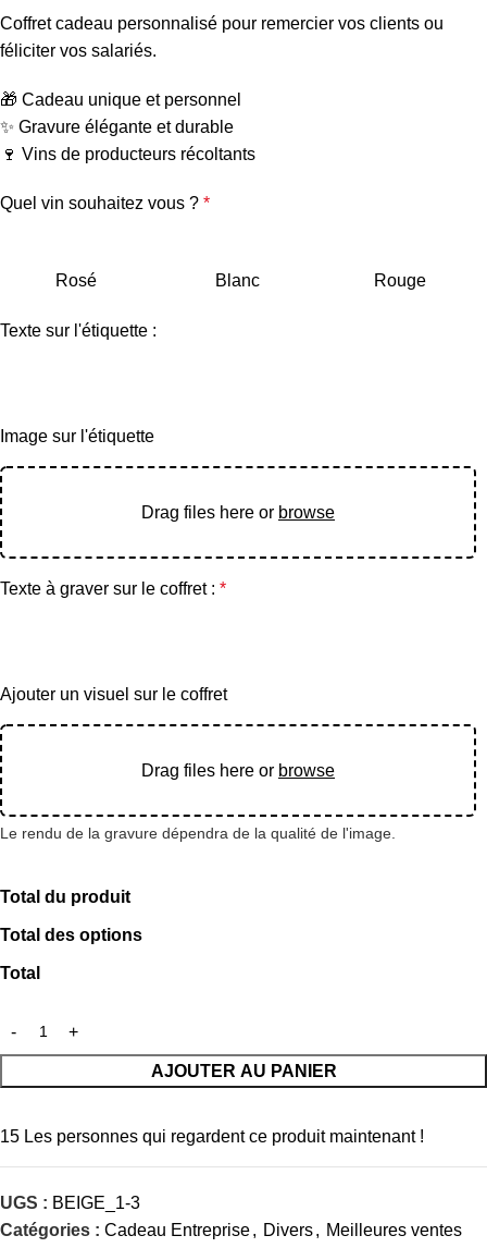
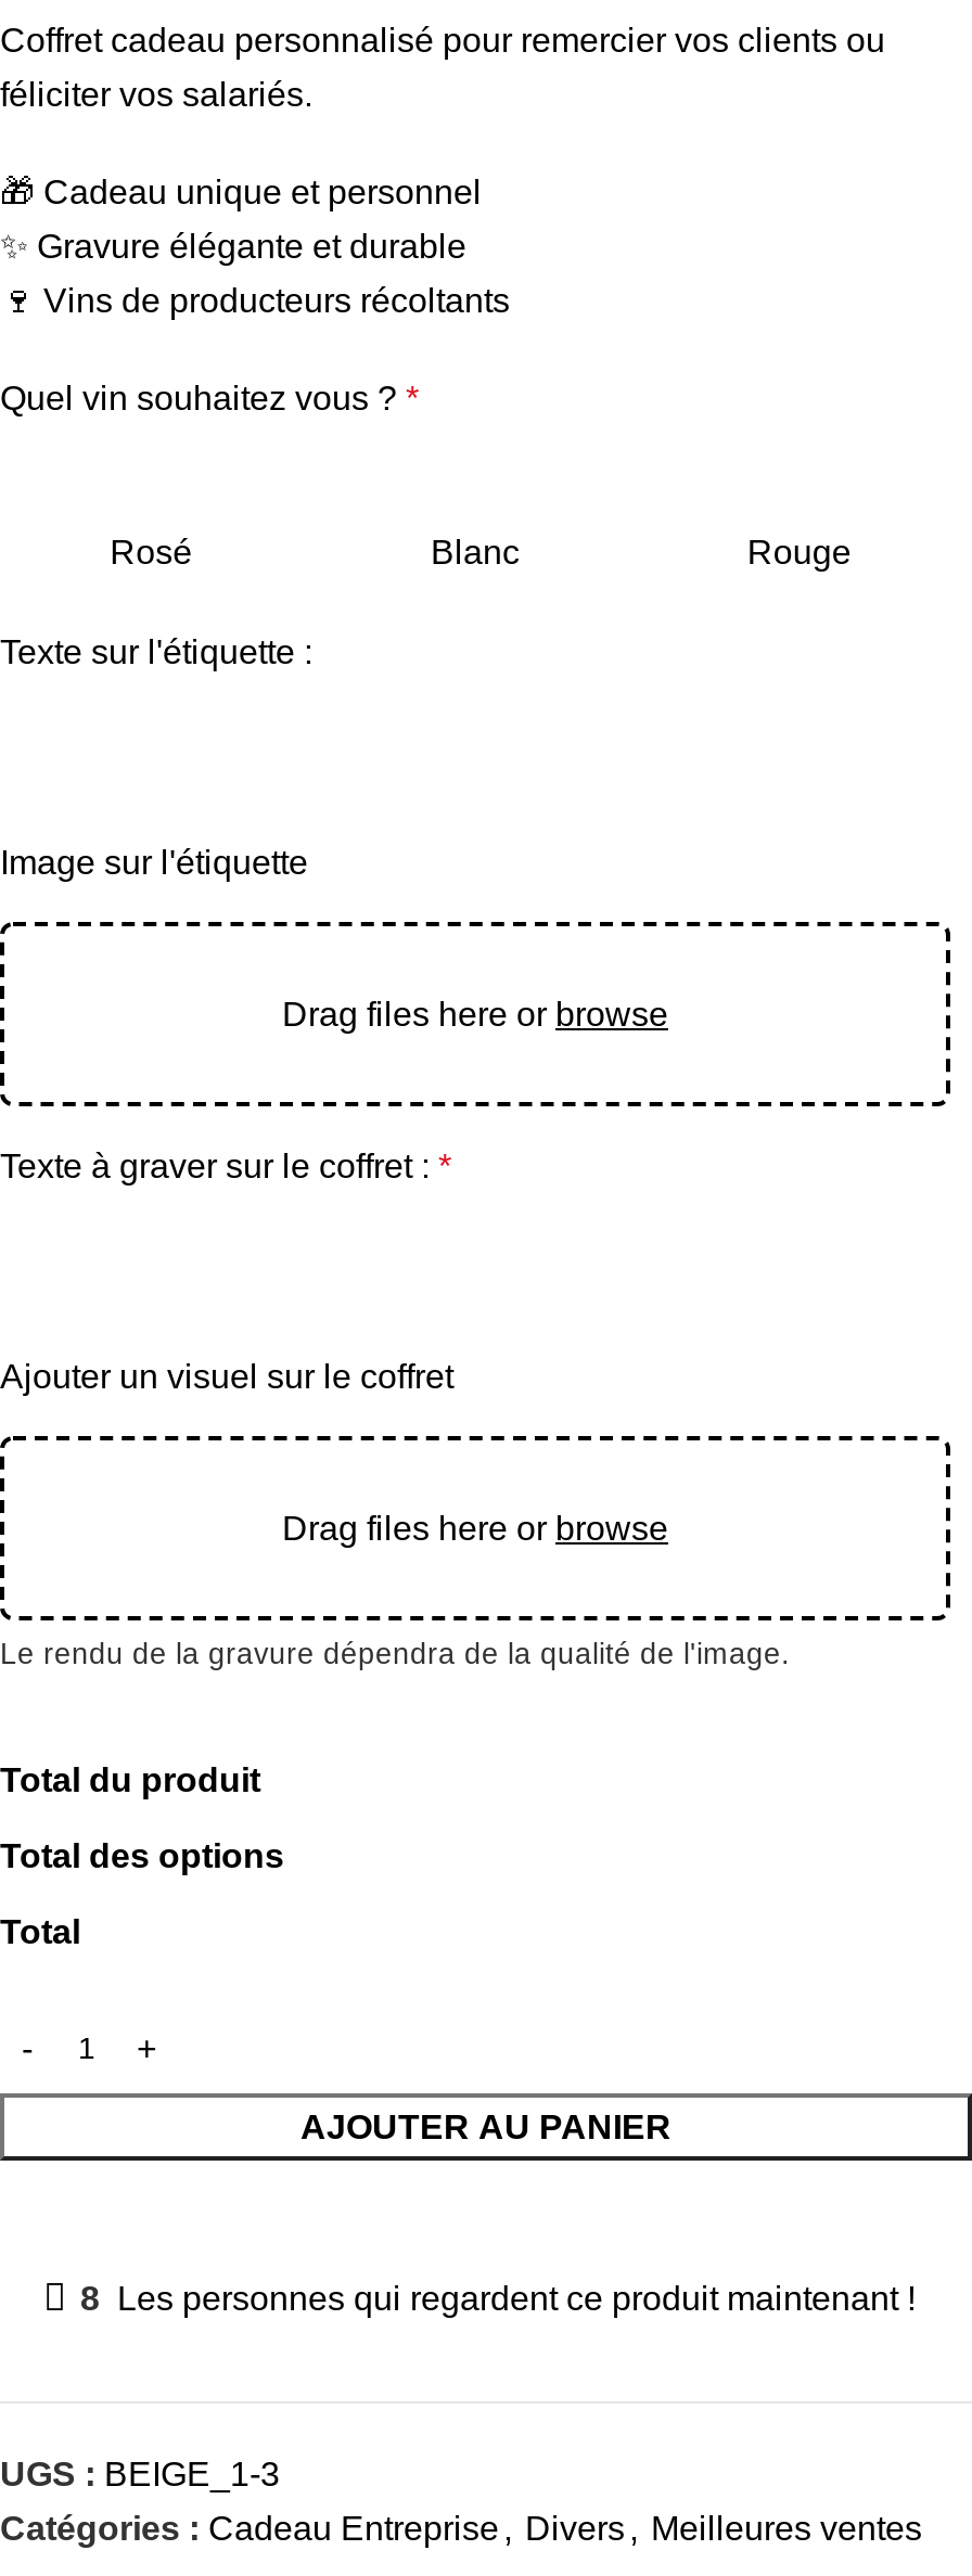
[0,1127,424,1146] 15 Les personnes qui regardent ce produit maintenant ! -> [80,2280,916,2317] 8 Les personnes qui regardent ce produit maintenant !

